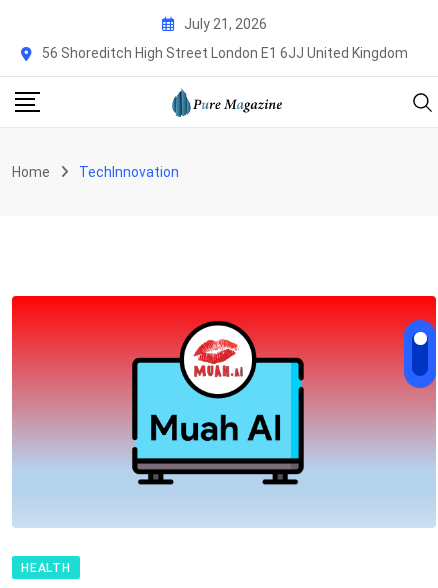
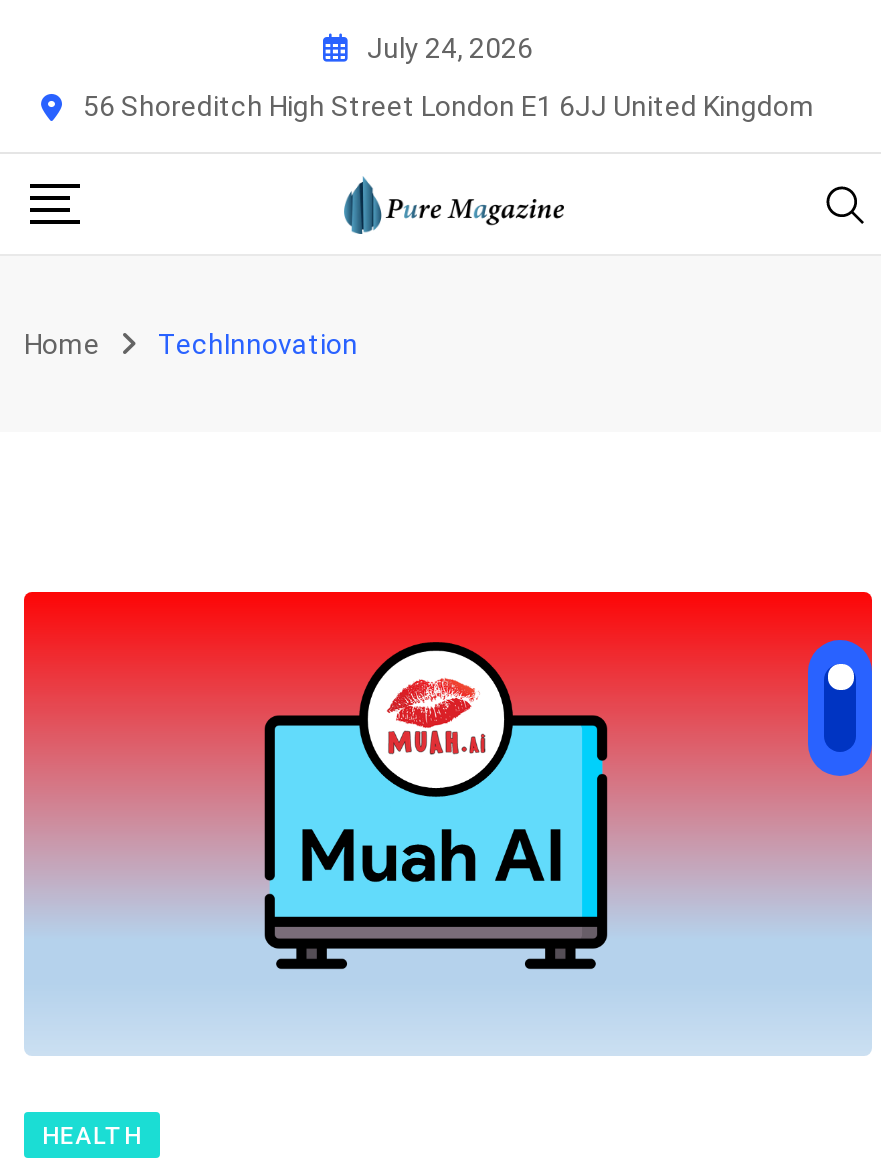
[183,15,266,31] July 21, 2026 -> [367,31,533,63] July 24, 2026

